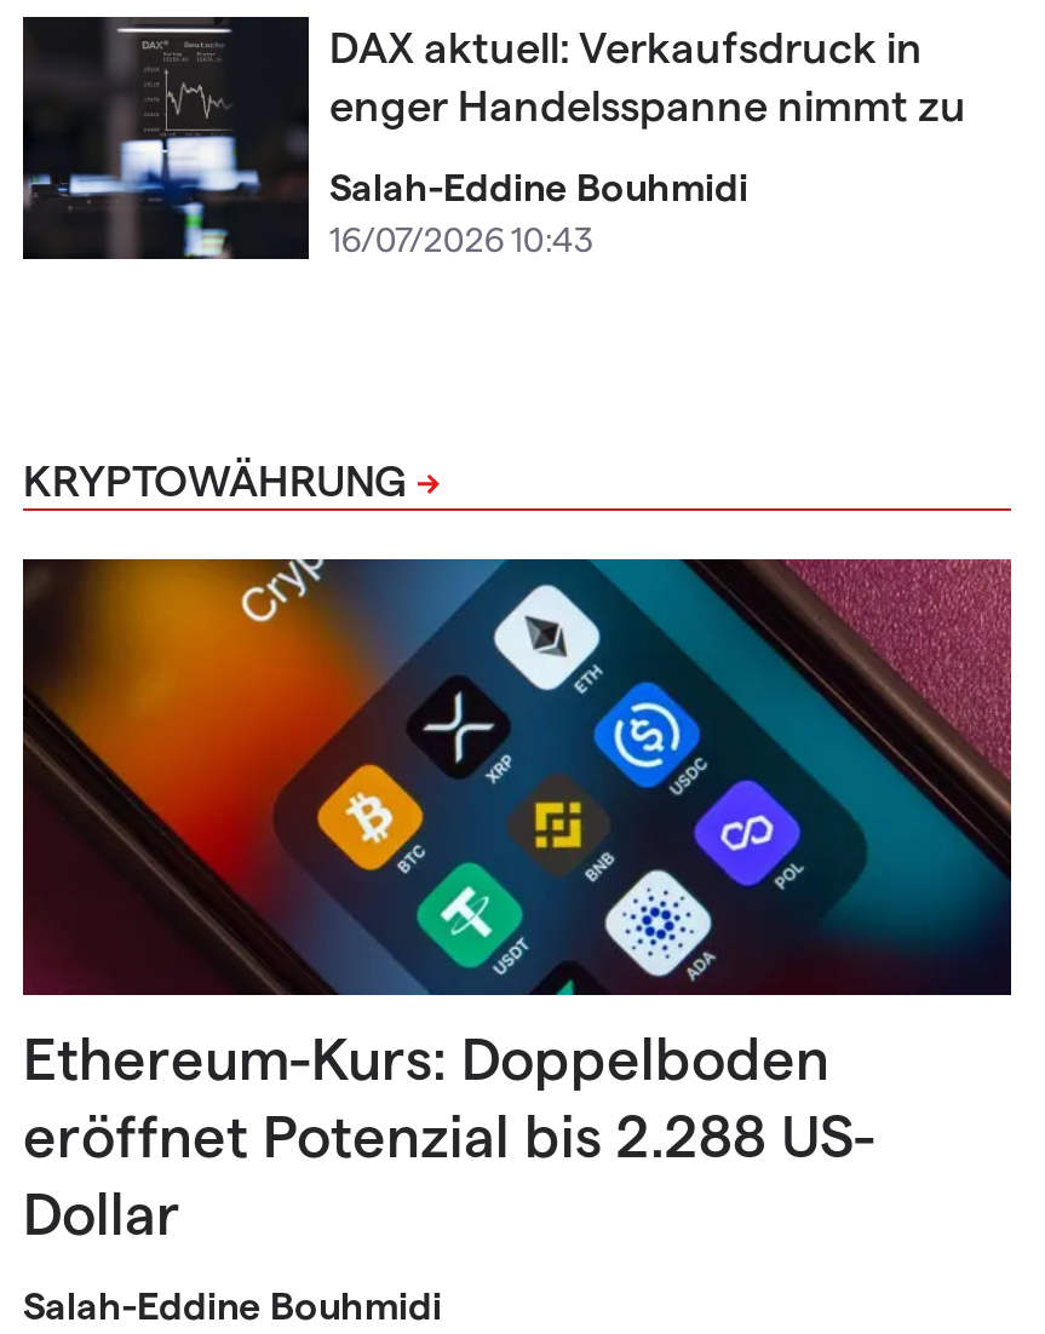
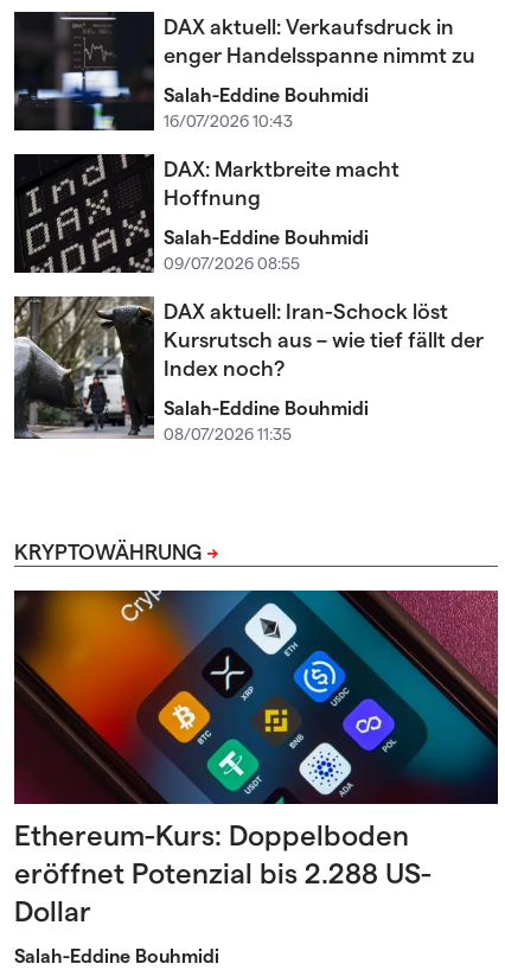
none -> [13,153,484,443] [image] | DAX: Marktbreite macht | Hoffnung | Salah-Eddine Bouhmidi | 09/07/2026 08:55 | DAX aktuell: Iran-Schock löst | Kursrutsch aus – wie tief fällt der | Index noch? | Salah-Eddine Bouhmidi | 08/07/2026 11:35
none -> [14,295,147,443] [image]

